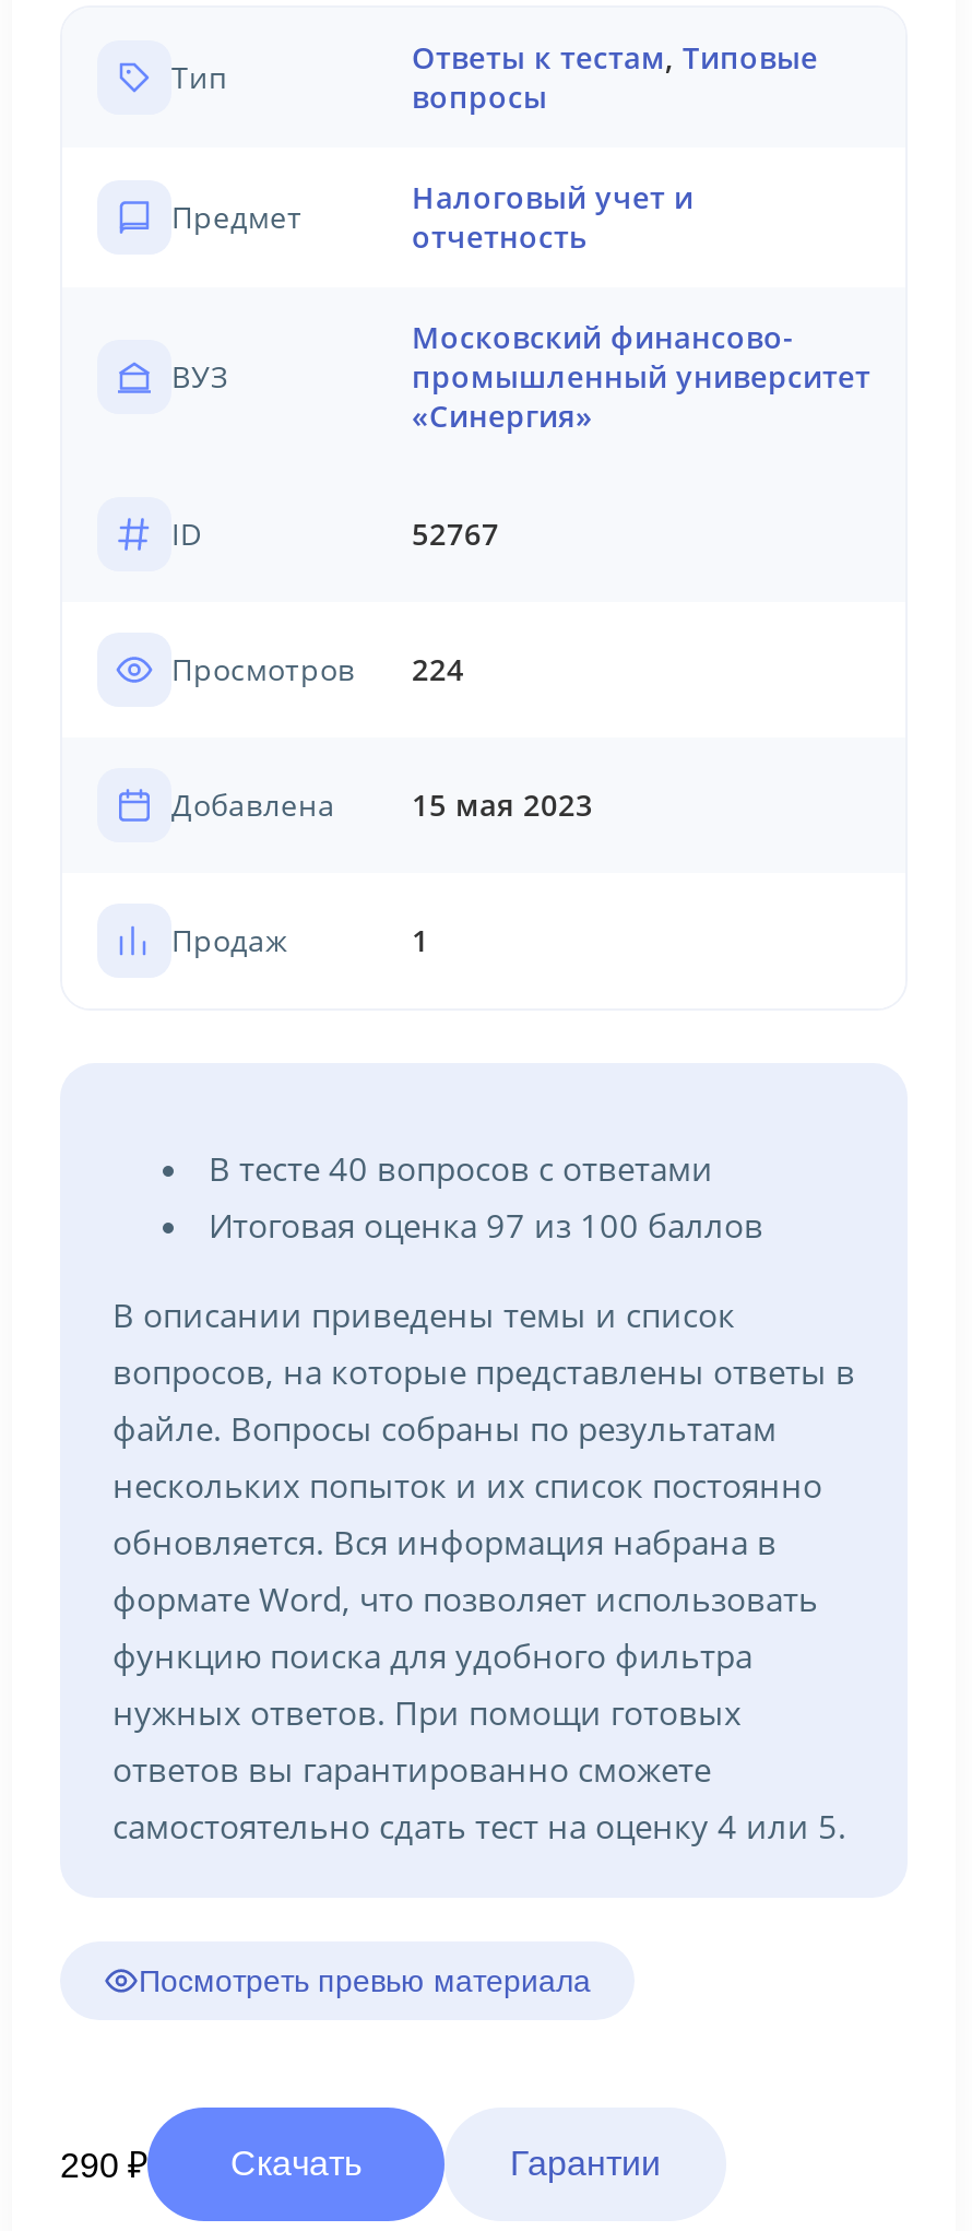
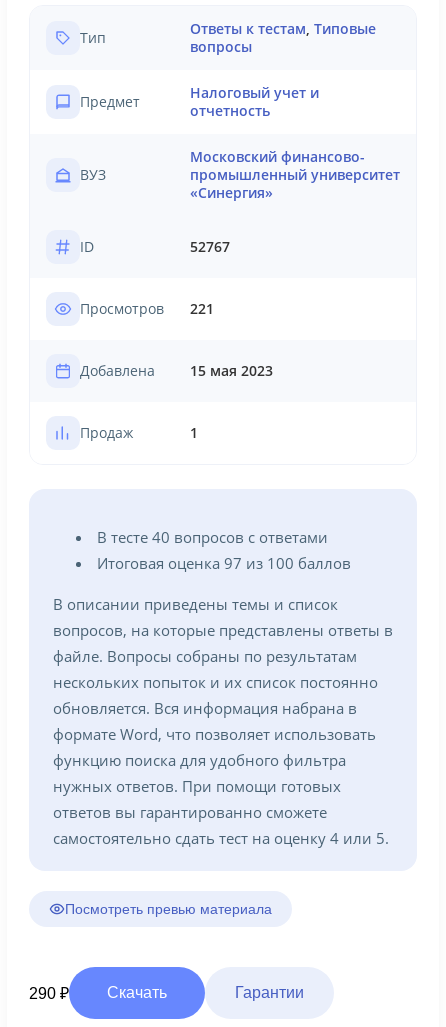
[171,650,464,689] Просмотров 224 -> [80,300,214,318] Просмотров 221

